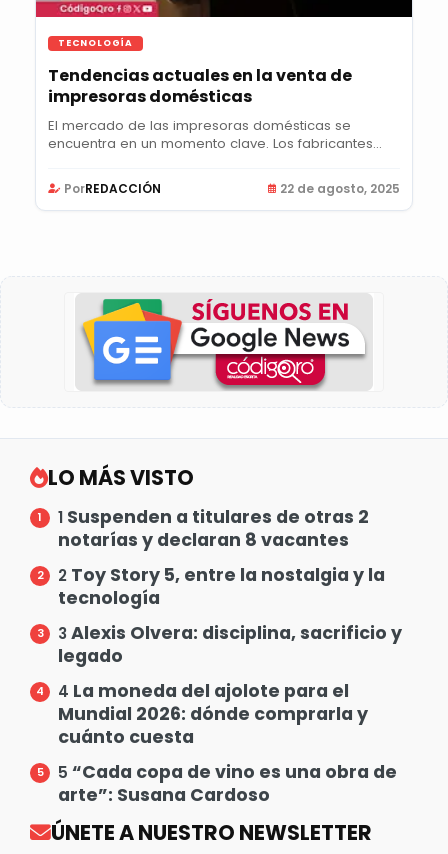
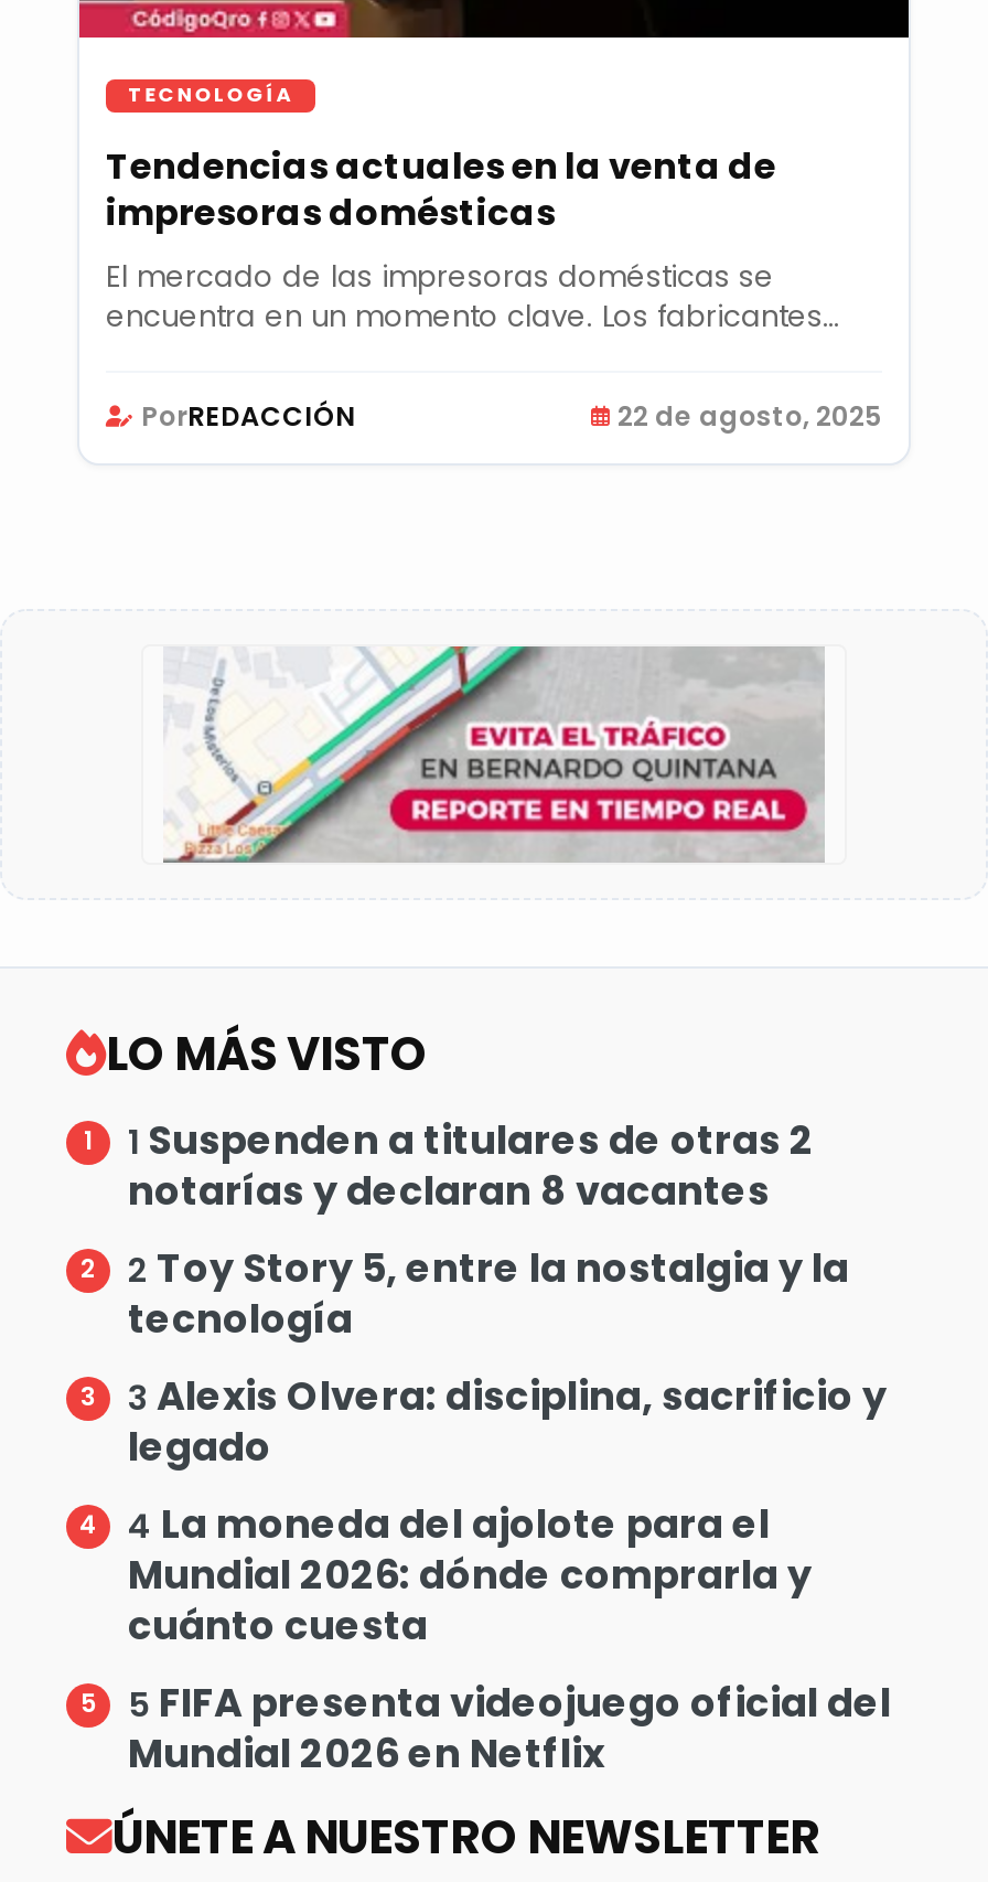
[76,293,373,391] [image] -> [163,644,825,865] [image]
[58,760,397,807] 5 “Cada copa de vino es una obra de | arte”: Susana Cardoso -> [128,1677,891,1781] 5 FIFA presenta videojuego oficial del | Mundial 2026 en Netflix

